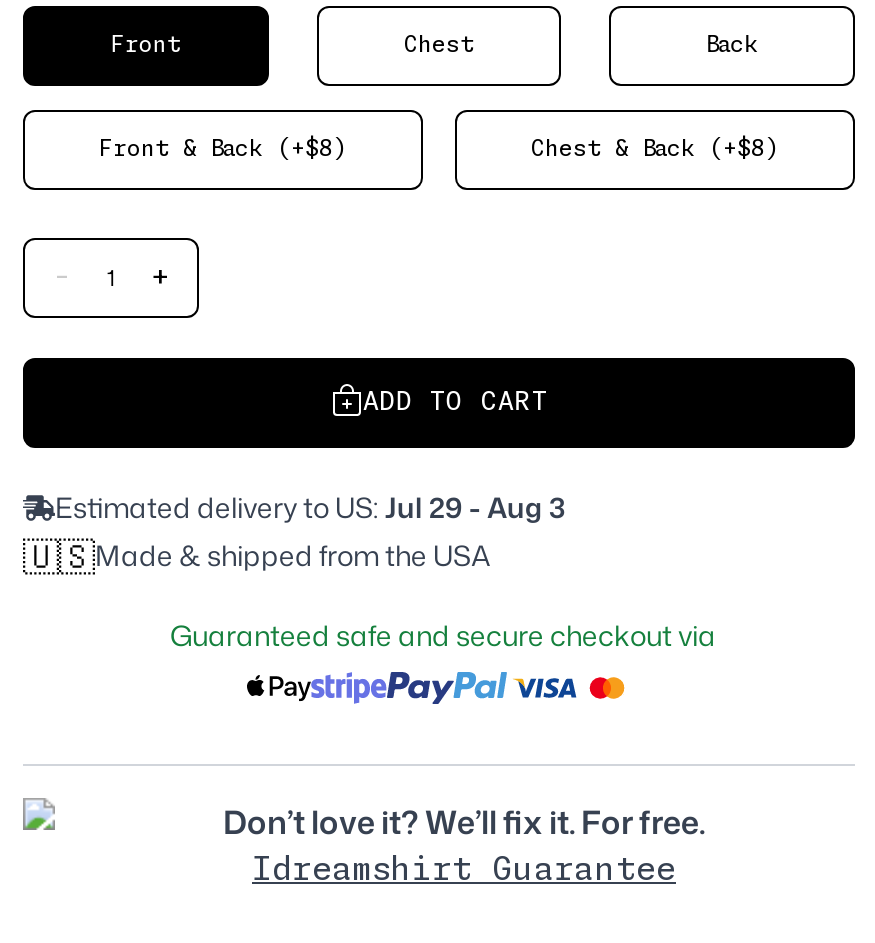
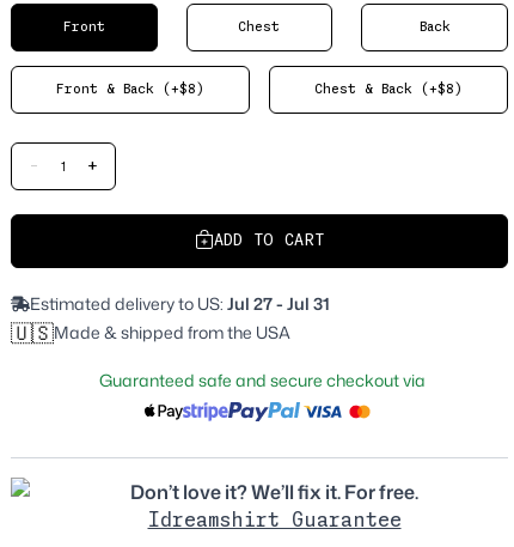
[55,488,565,526] Estimated delivery to US: Jul 29 - Aug 3 -> [30,292,330,315] Estimated delivery to US: Jul 27 - Jul 31

